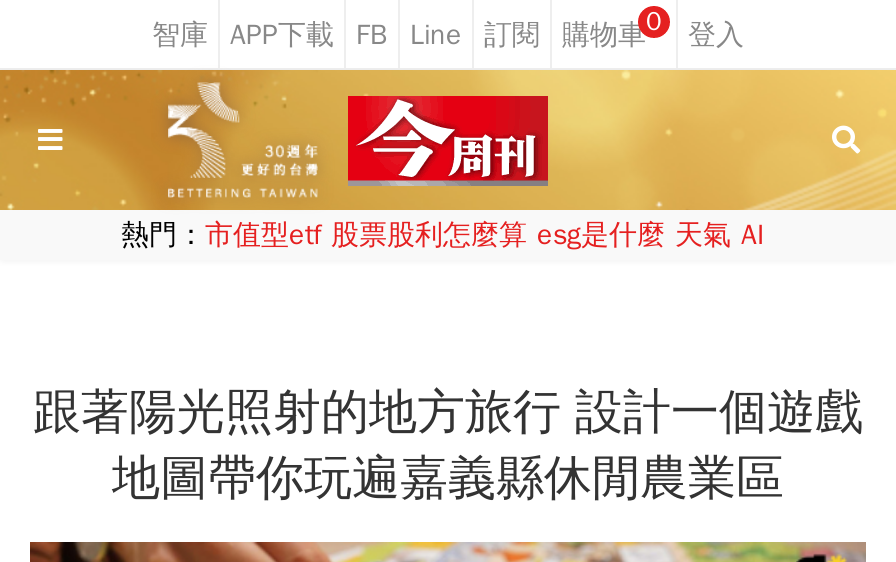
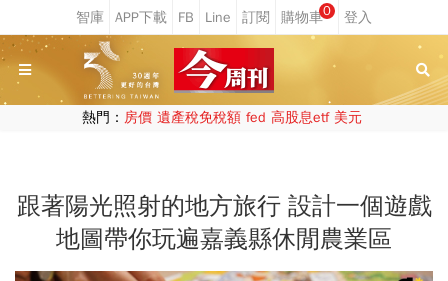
[121,218,765,252] 熱門：市值型etf 股票股利怎麼算 esg是什麼 天氣 AI -> [81,109,361,126] 熱門：房價 遺產稅免稅額 fed 高股息etf 美元

